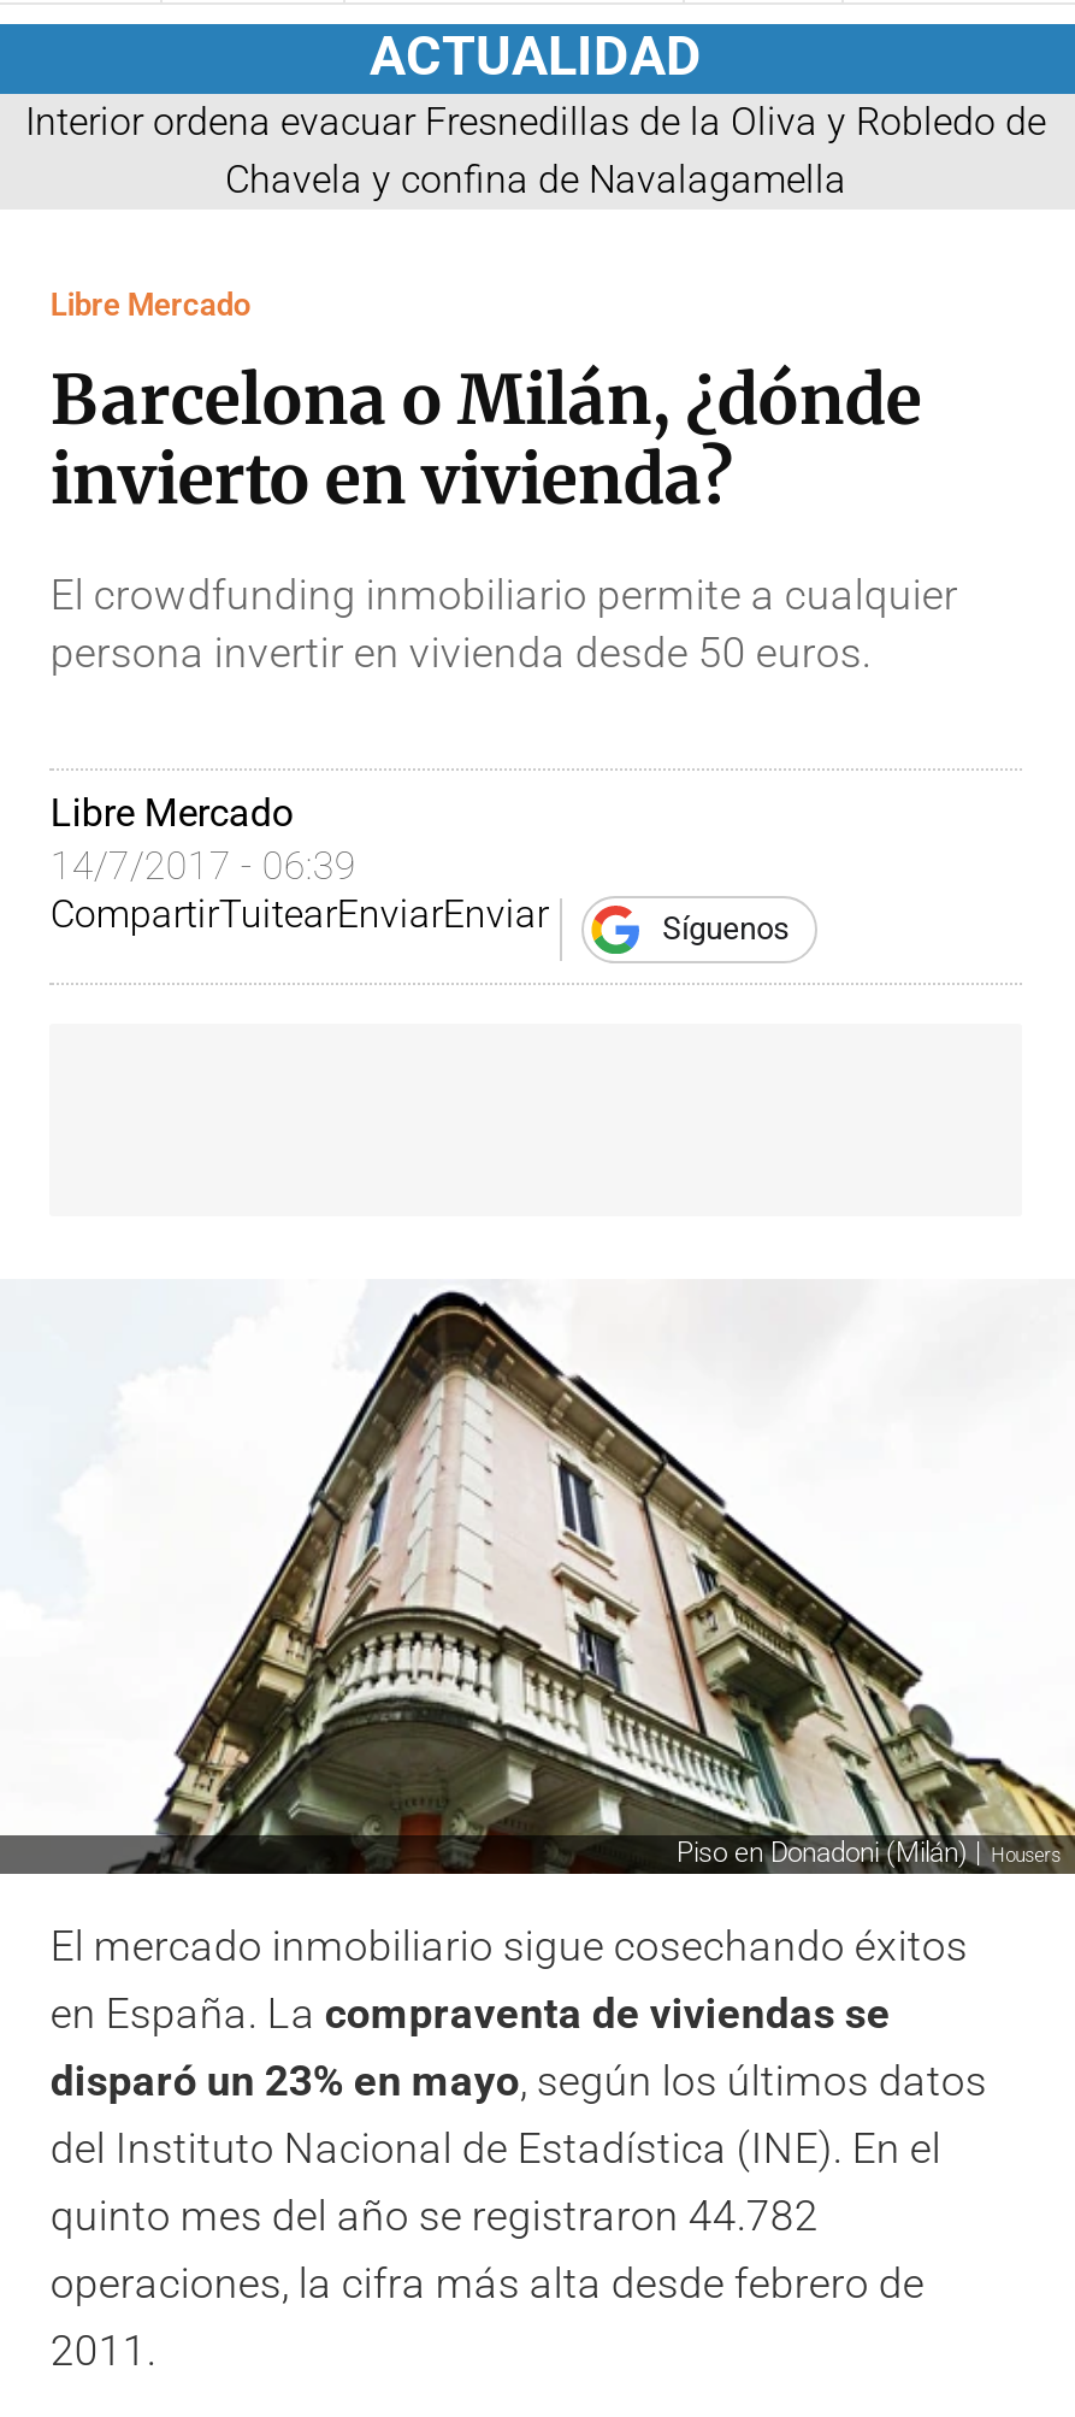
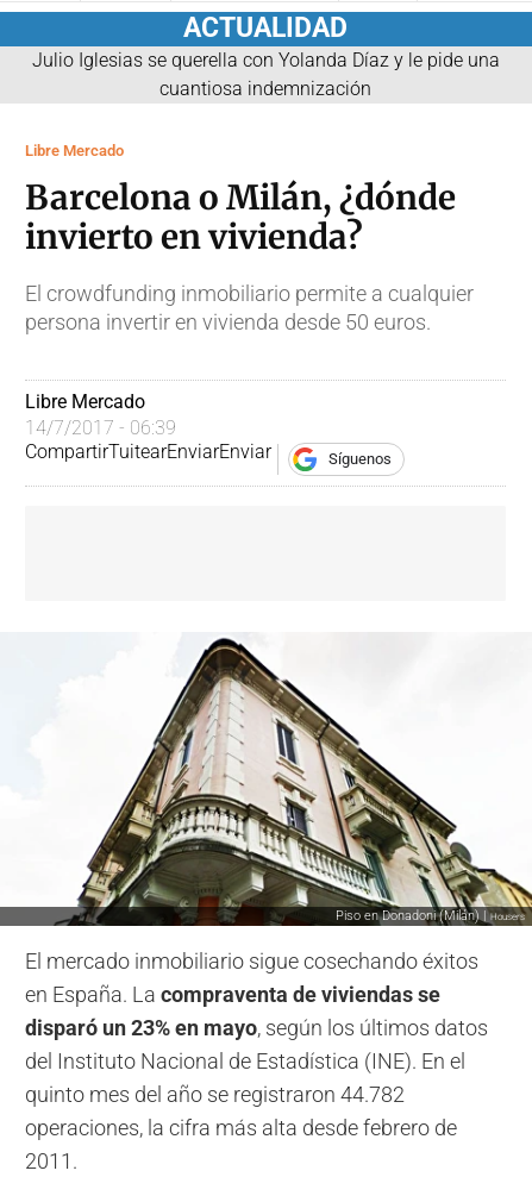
[25,98,1046,201] Interior ordena evacuar Fresnedillas de la Oliva y Robledo de | Chavela y confina de Navalagamella -> [32,48,499,99] Julio Iglesias se querella con Yolanda Díaz y le pide una | cuantiosa indemnización

